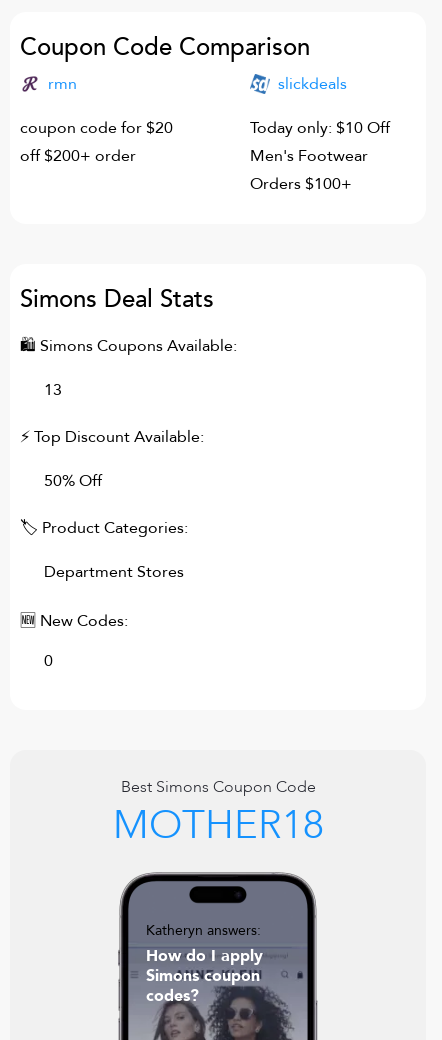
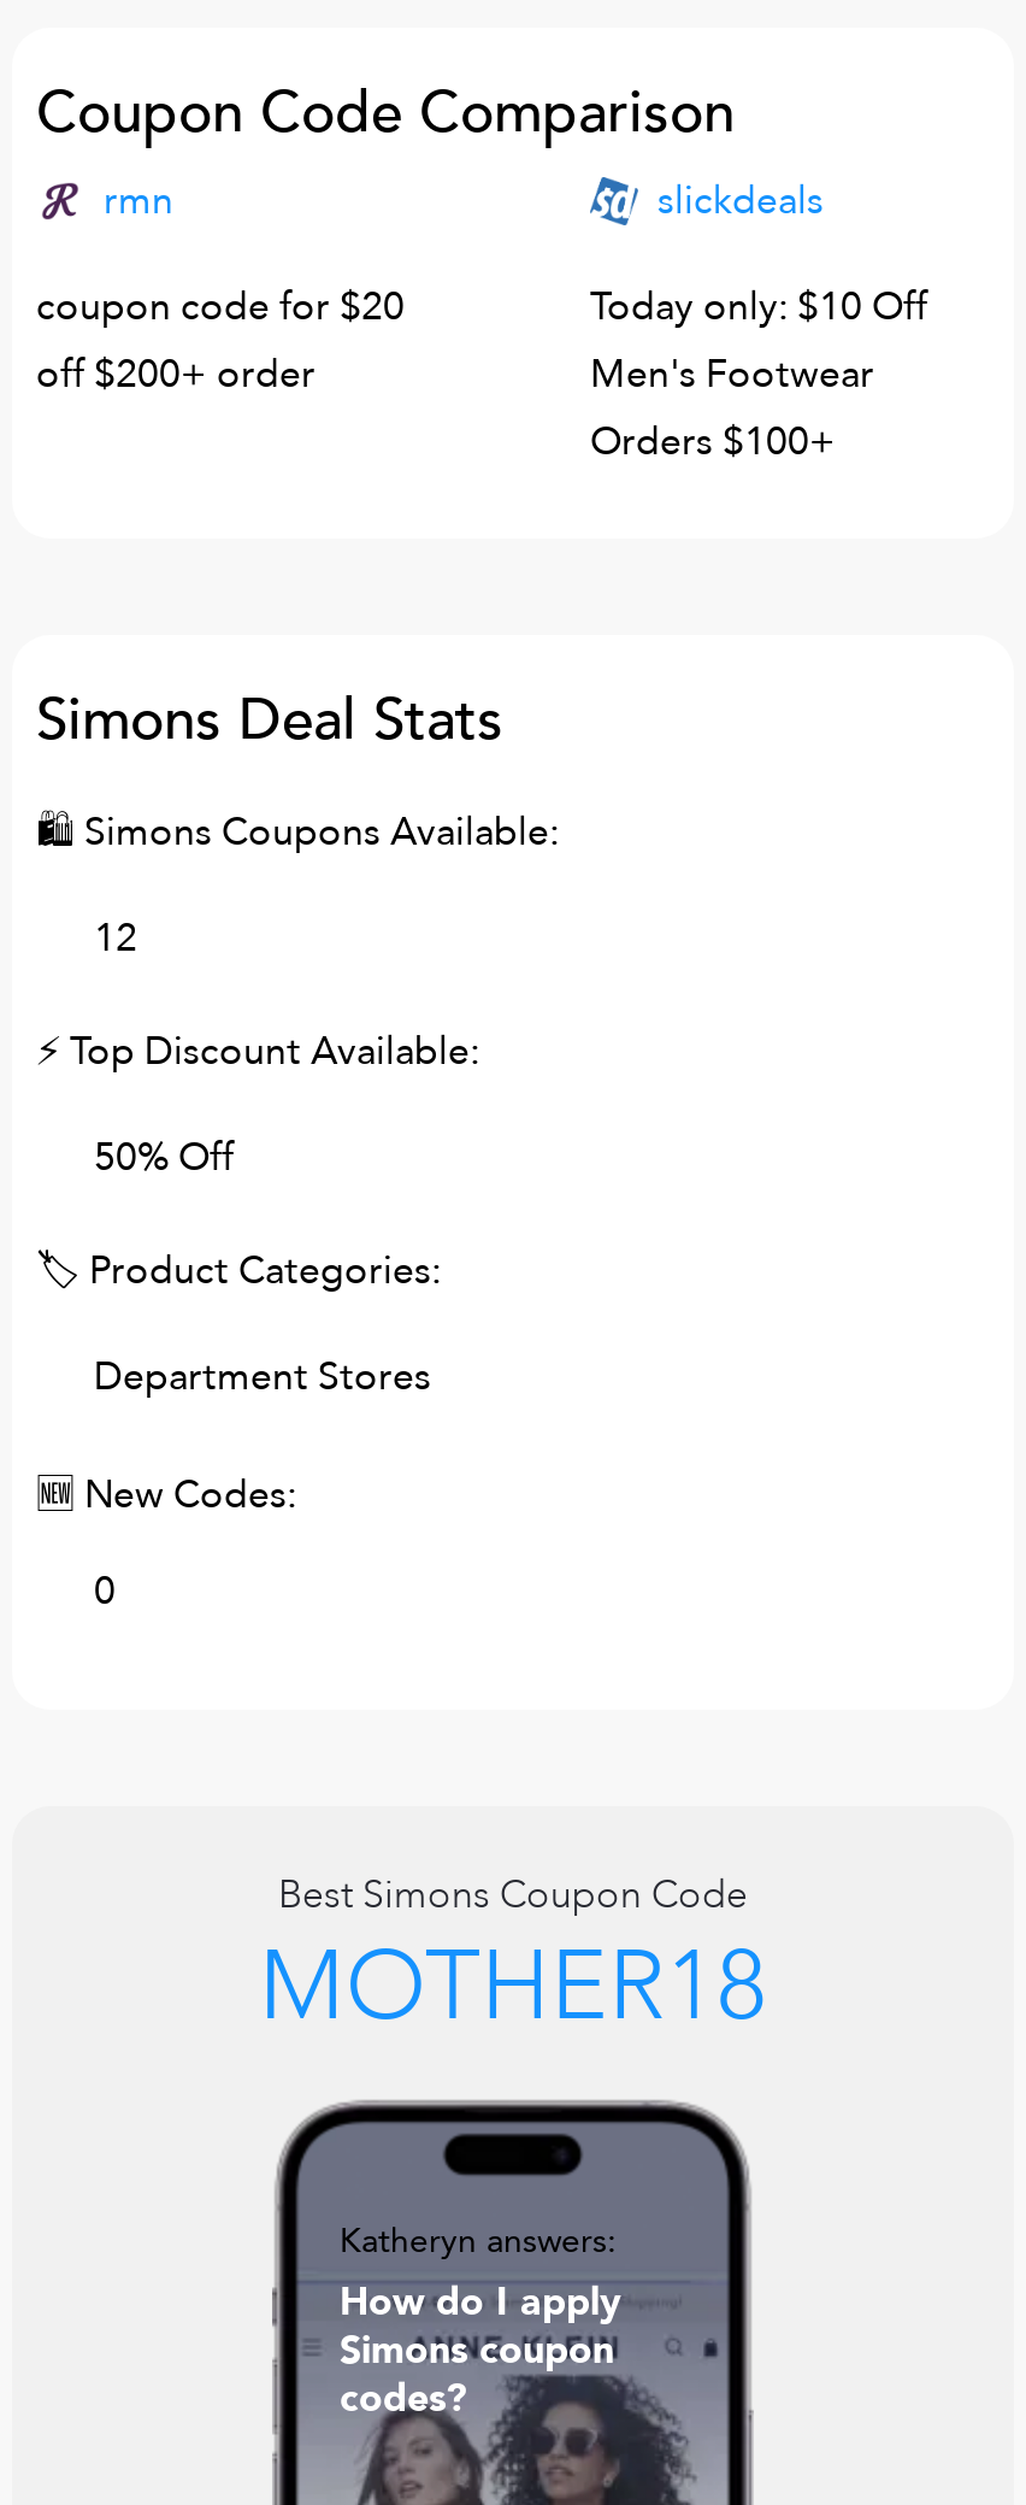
[44,379,62,401] 13 -> [94,912,137,965] 12

